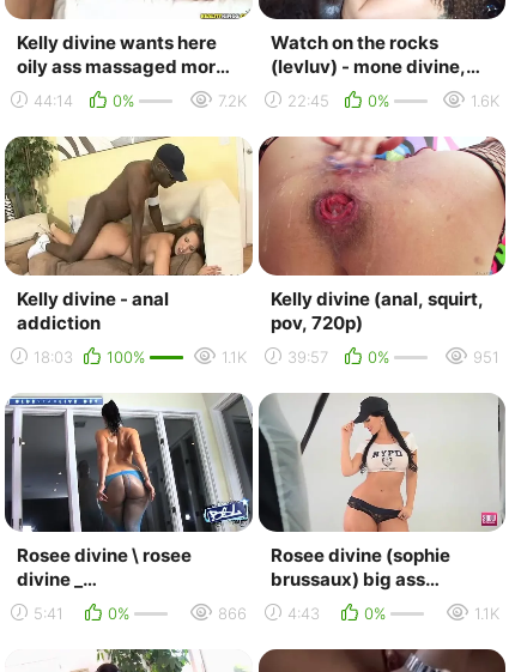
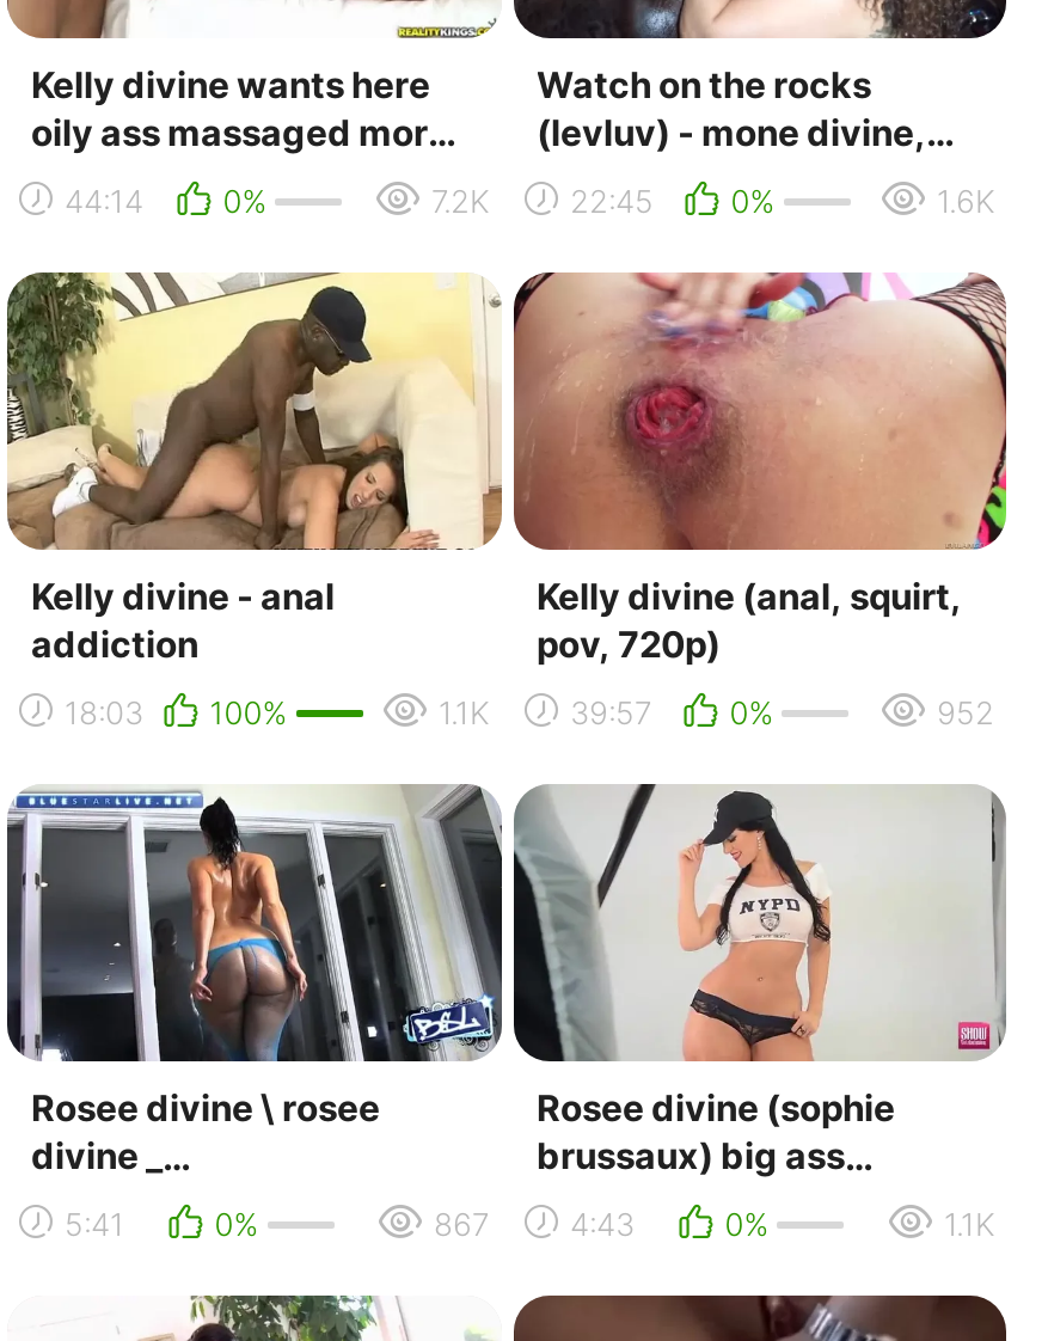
[473,348,499,367] 951 -> [937,694,994,732] 952
[217,604,246,623] 866 -> [434,1206,489,1244] 867

